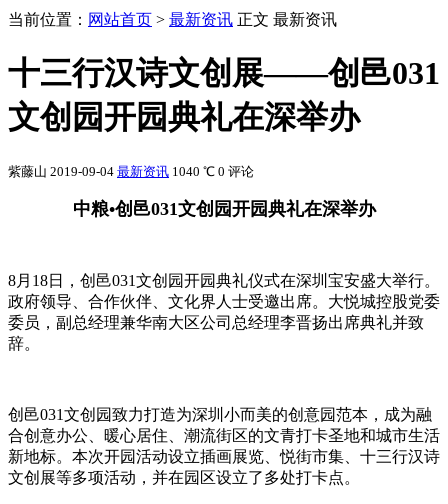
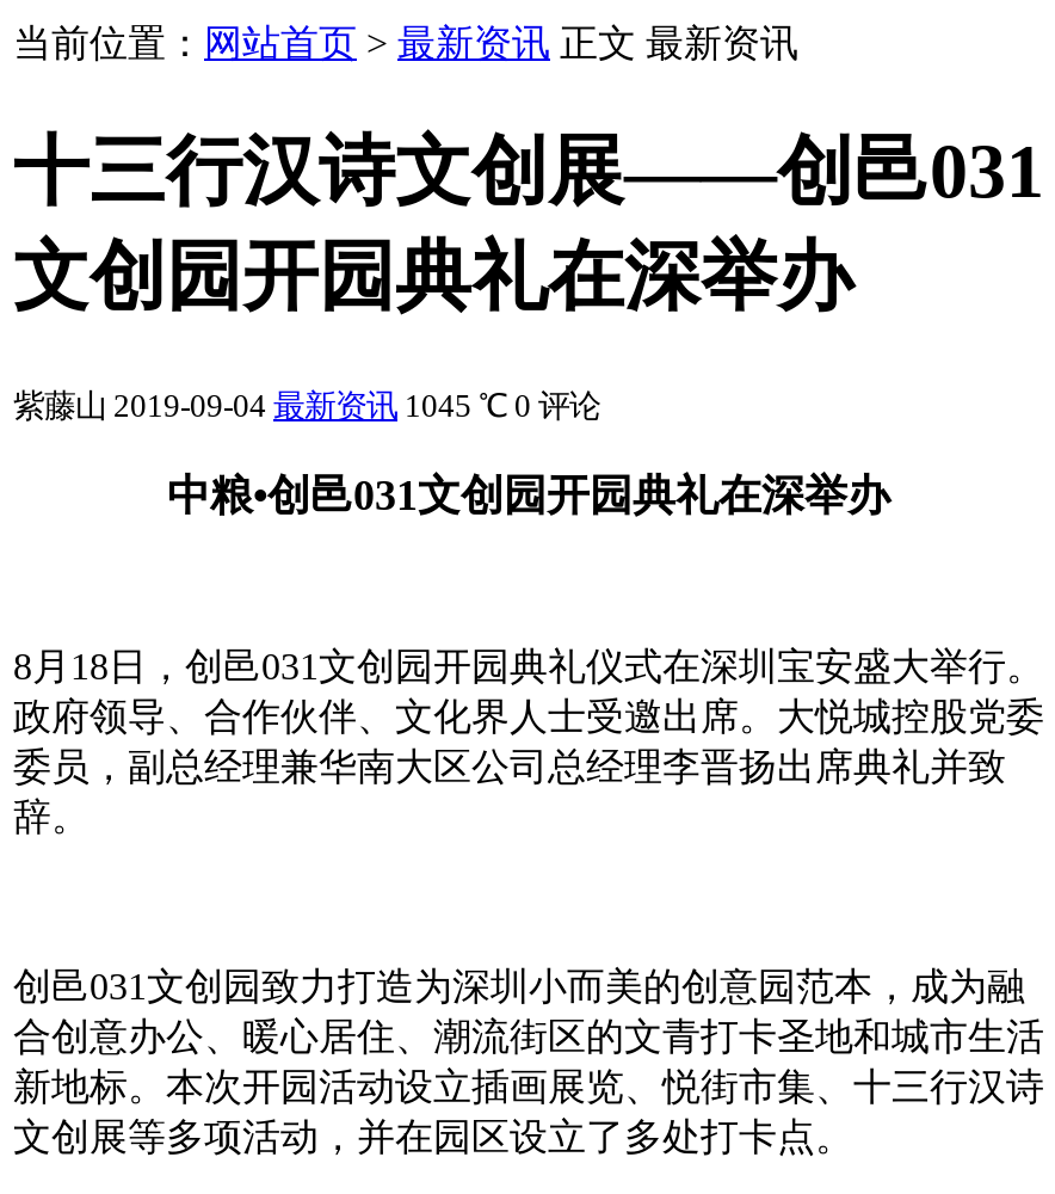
[8,164,254,179] 紫藤山2019-09-04最新资讯1040 ℃ 0 评论 -> [13,387,600,423] 紫藤山2019-09-04最新资讯1045 ℃ 0 评论

